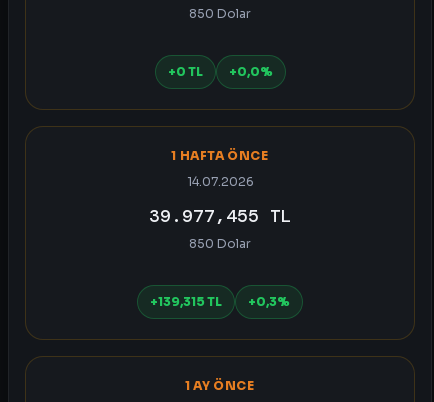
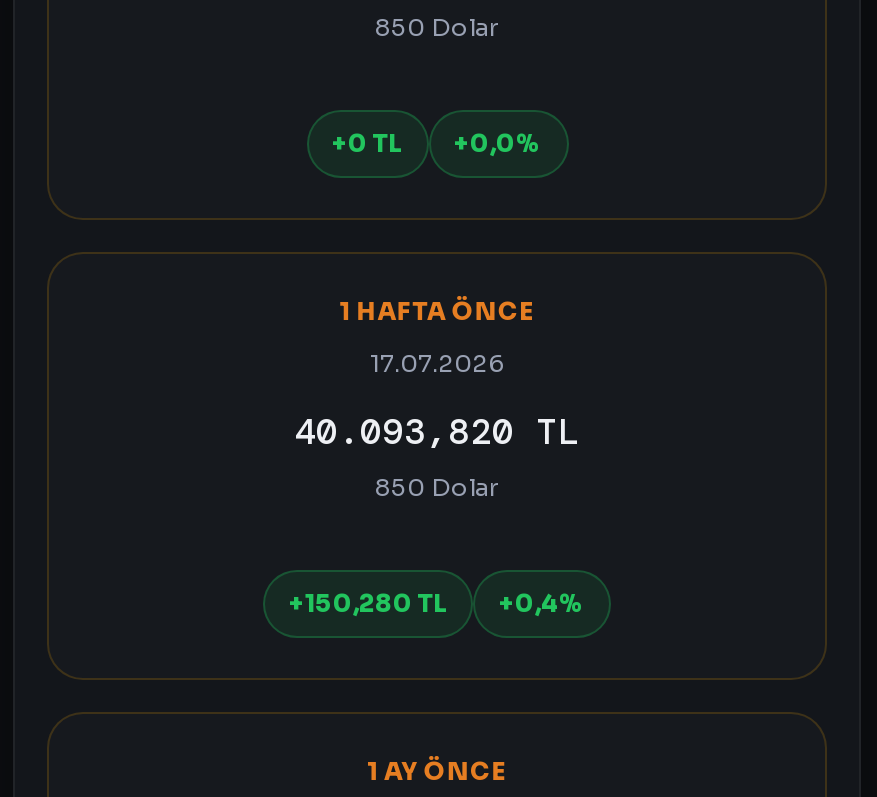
[186,174,253,189] 14.07.2026 -> [370,348,504,378] 17.07.2026
[148,204,291,228] 39.977,455 TL -> [294,408,580,456] 40.093,820 TL
[150,294,222,309] +139,315 TL -> [289,588,447,618] +150,280 TL
[248,294,290,309] +0,3% -> [499,588,585,618] +0,4%

